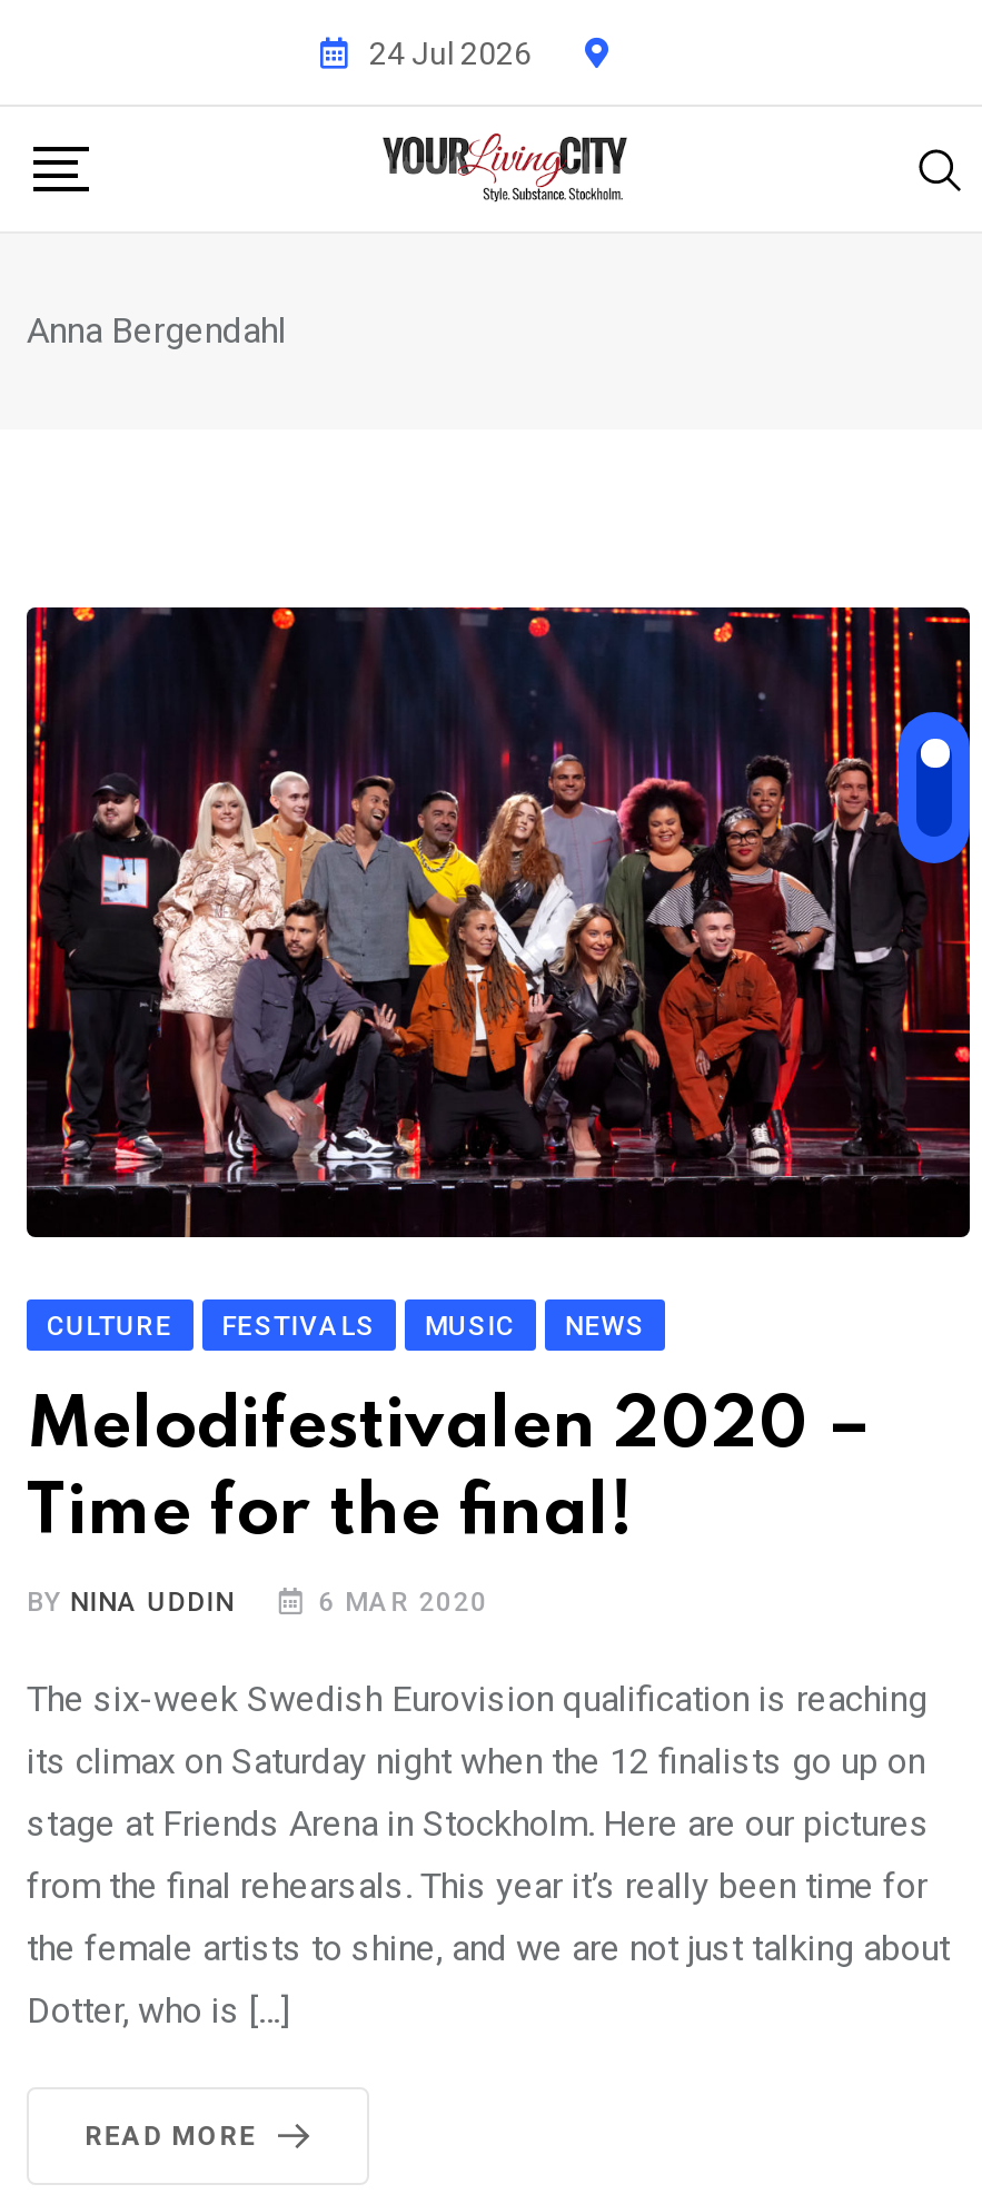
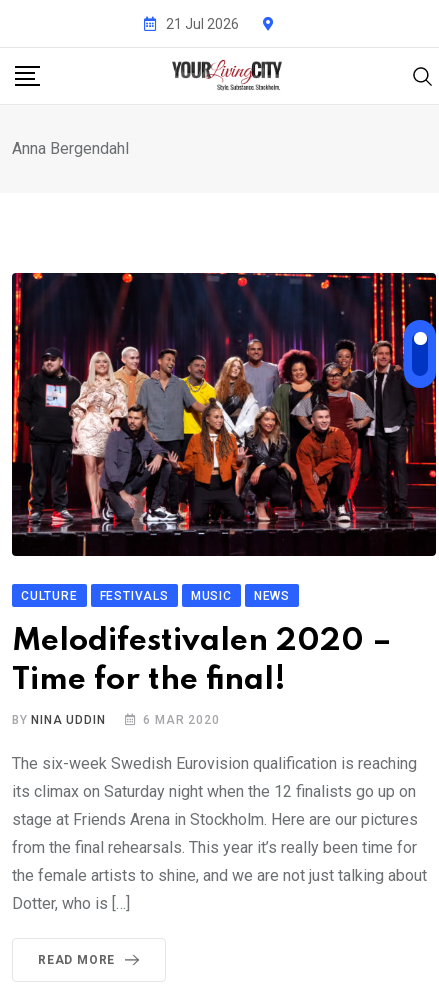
[369,34,532,70] 24 Jul 2026 -> [166,15,239,31] 21 Jul 2026

